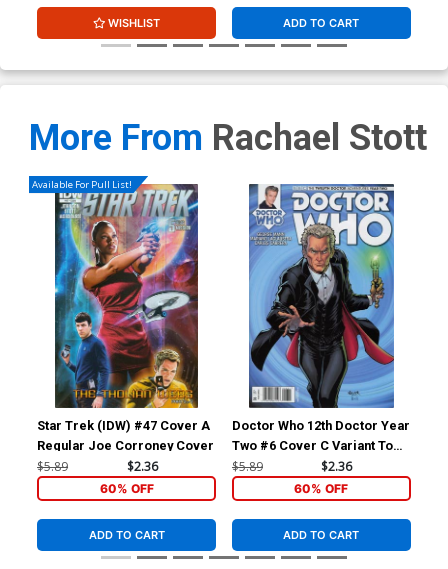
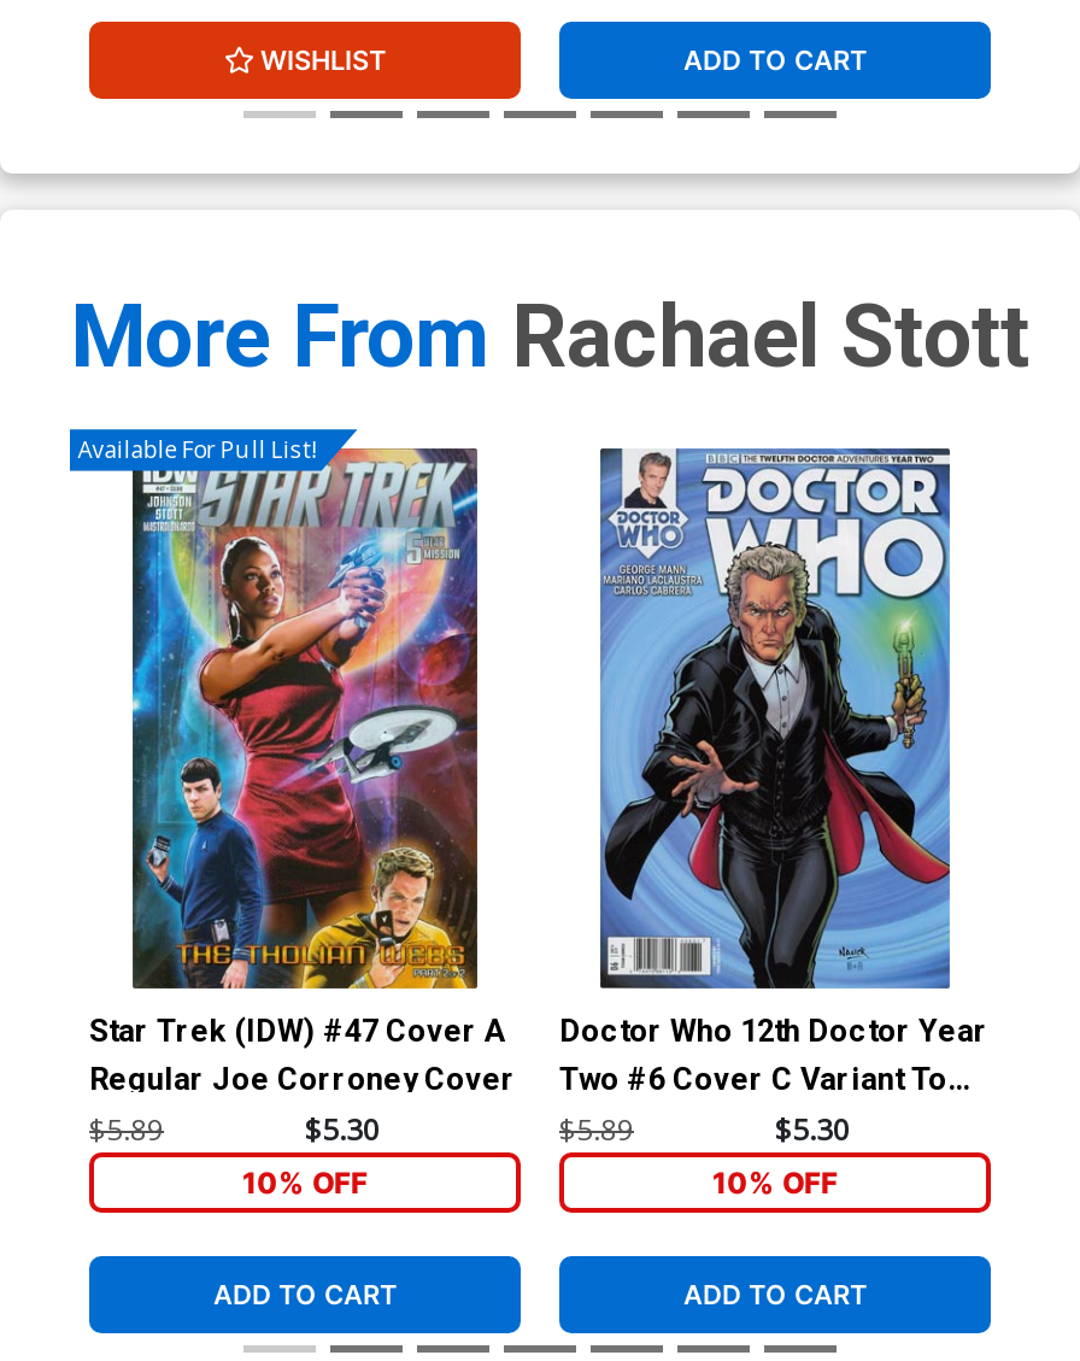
[126,458,157,475] $2.36 -> [305,1110,380,1151] $5.30
[321,458,352,475] $2.36 -> [775,1110,850,1151] $5.30
[99,481,153,496] 60% OFF -> [242,1164,368,1200] 10% OFF
[294,481,348,496] 60% OFF -> [712,1164,838,1200] 10% OFF

